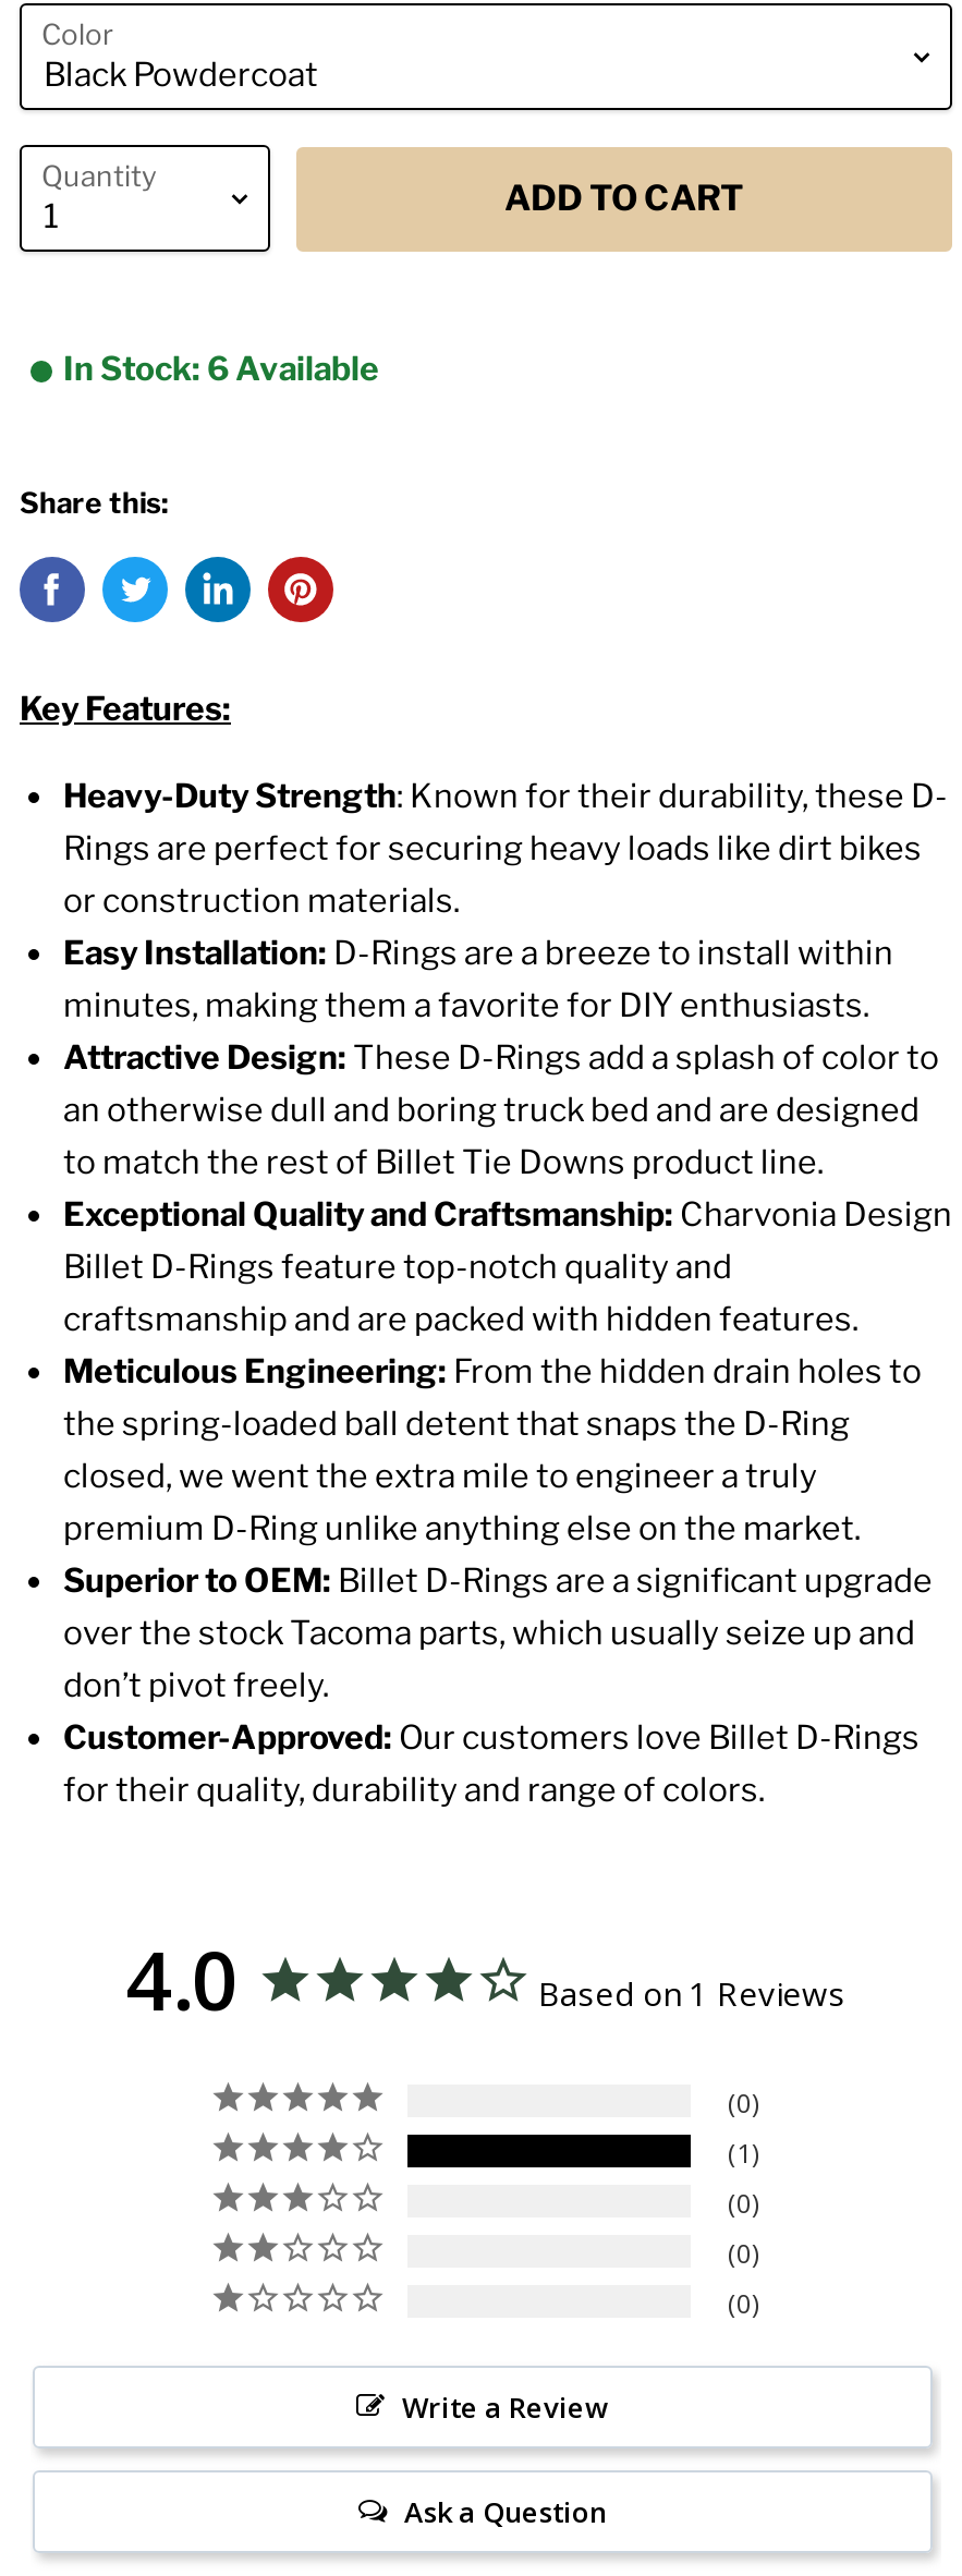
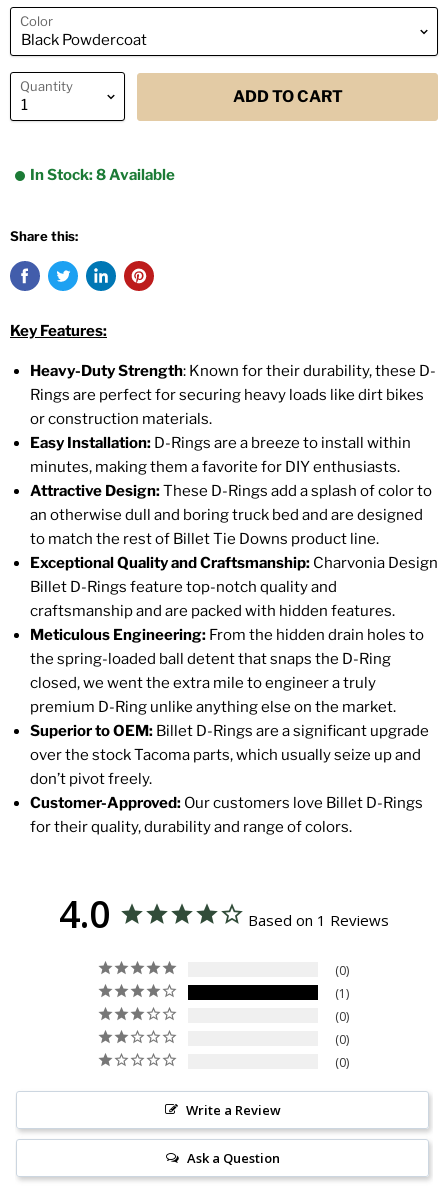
[63,350,379,389] In Stock: 6 Available -> [30,166,175,184] In Stock: 8 Available

